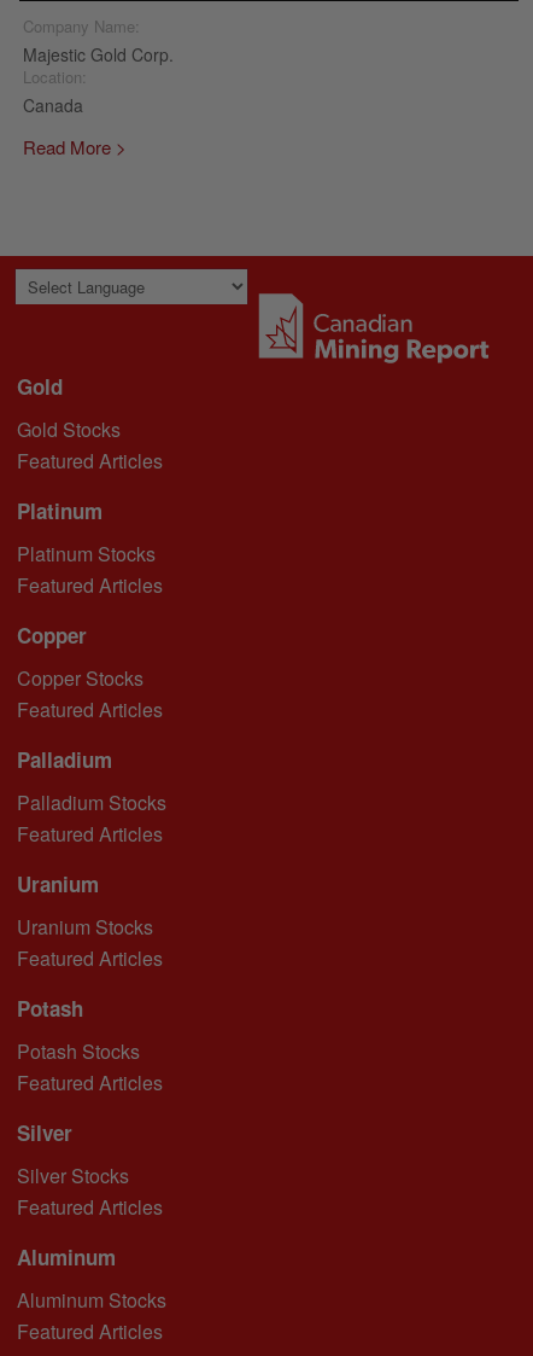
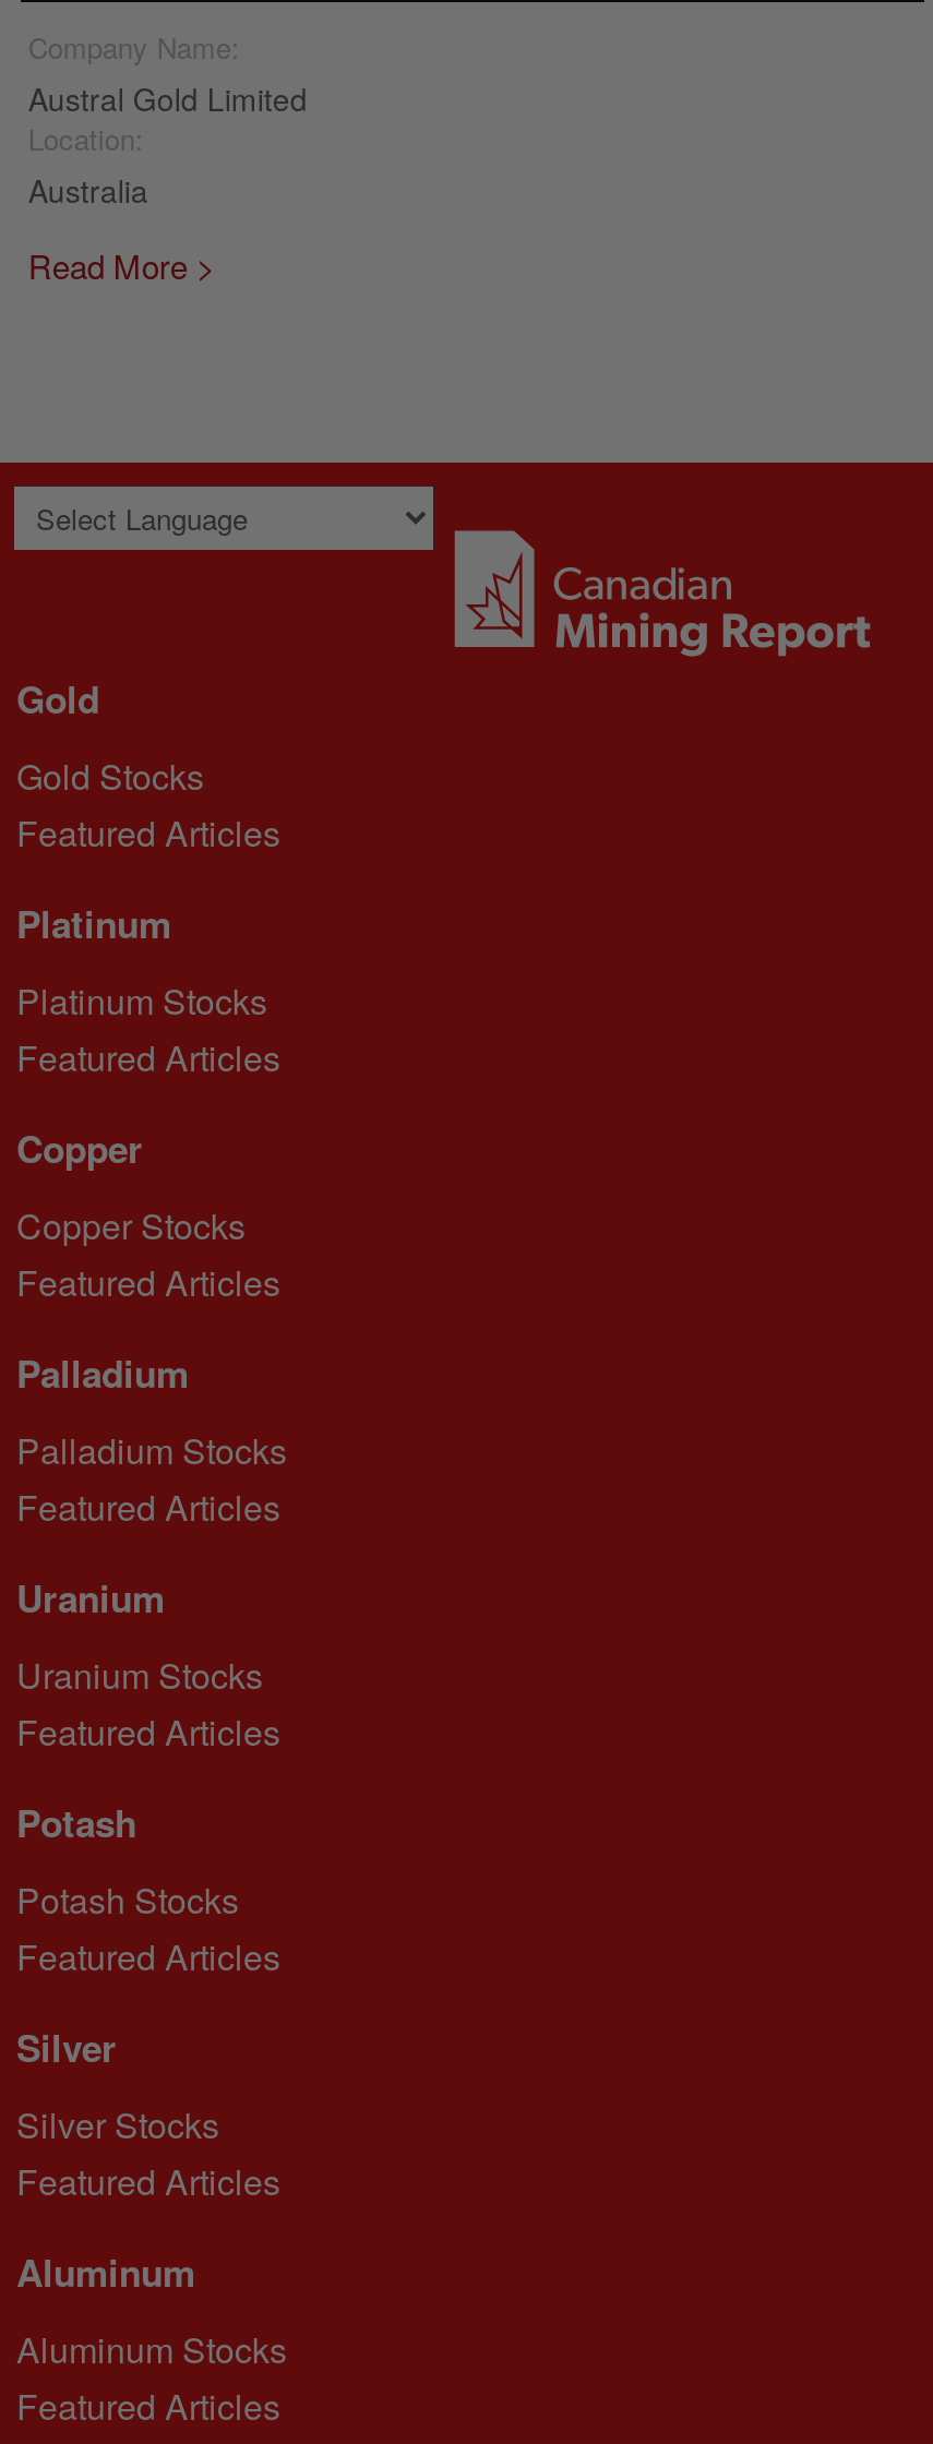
[23,42,174,67] Majestic Gold Corp. -> [28,77,308,120] Austral Gold Limited
[23,93,84,117] Canada -> [28,168,148,212] Australia

